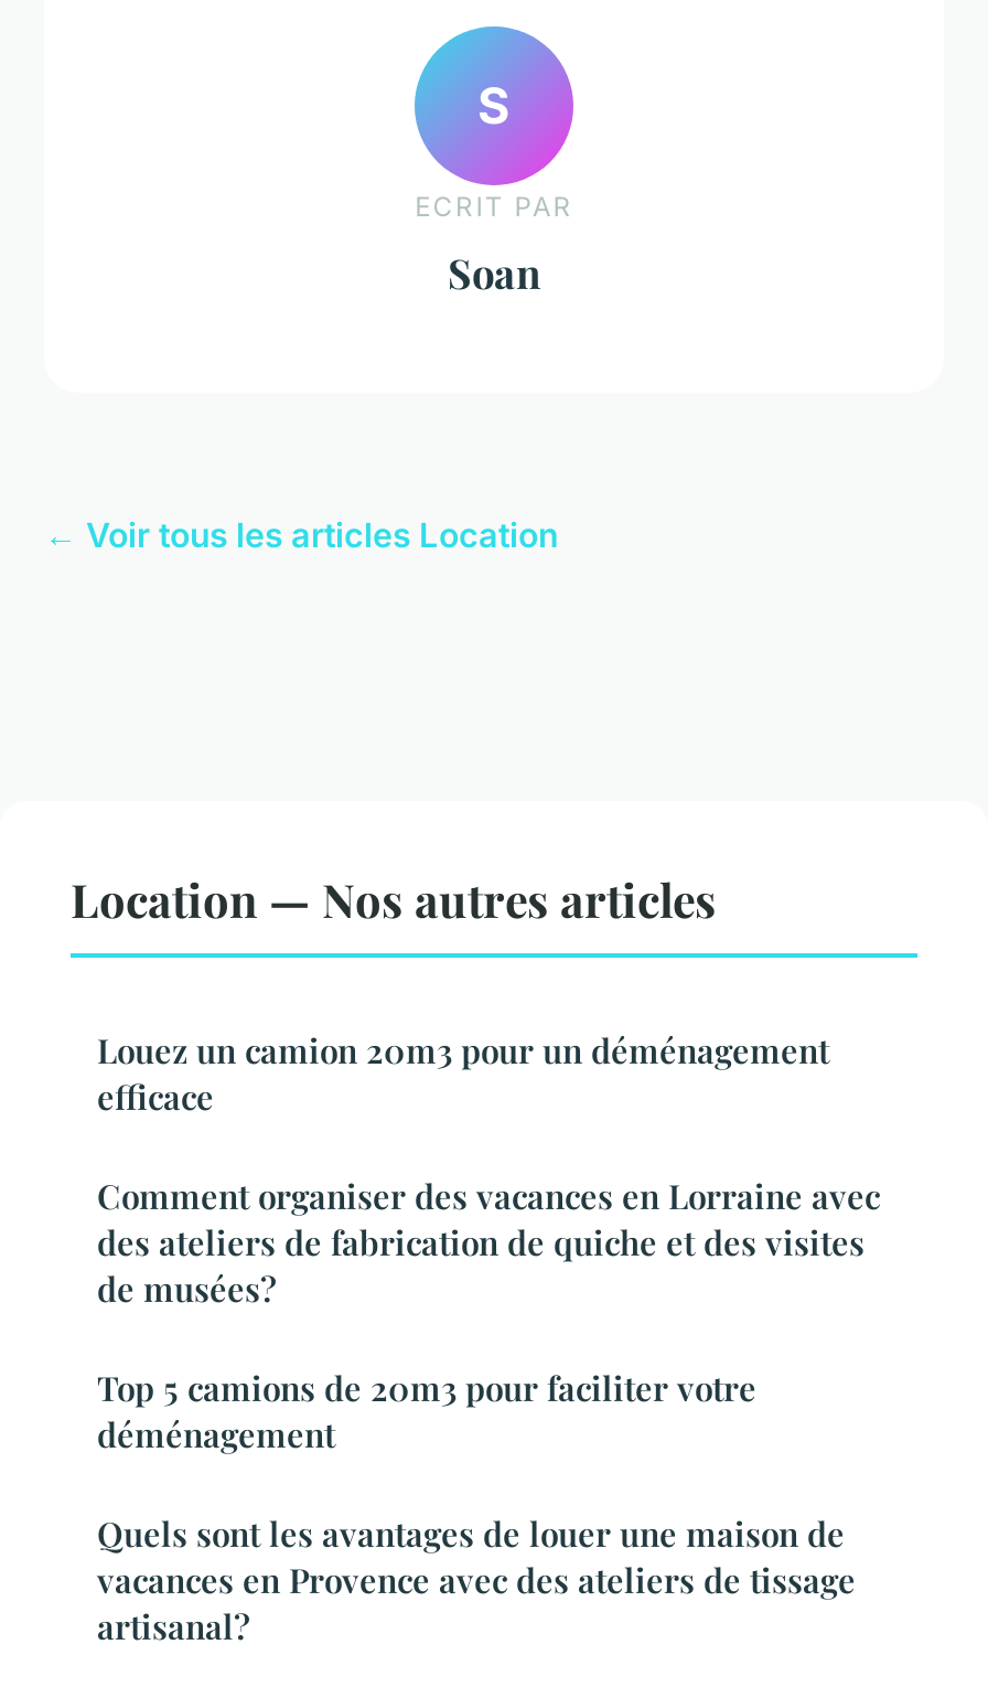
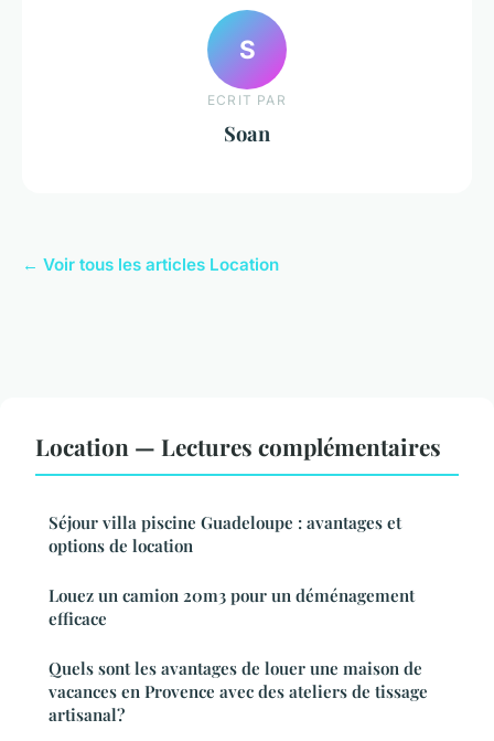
[71,867,717,929] Location — Nos autres articles -> [35,430,441,556] Location — Lectures complémentaires | Séjour villa piscine Guadeloupe : avantages et | options de location
moved [97,1028,829,1118] -> [49,584,415,629]: Louez un camion 20m3 pour un déménagement | efficace
[97,1174,880,1456] Comment organiser des vacances en Lorraine avec | des ateliers de fabrication de quiche et des visites | de musées? | Top 5 camions de 20m3 pour faciliter votre | déménagement -> none

